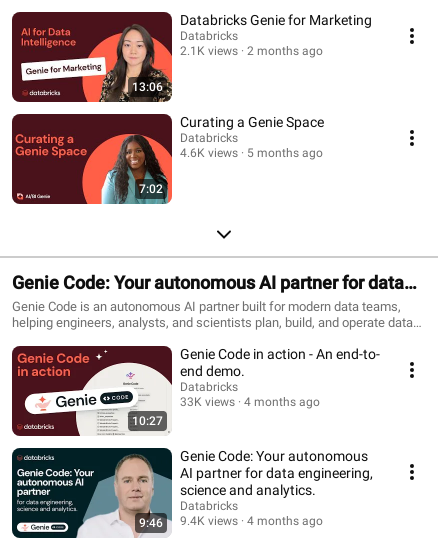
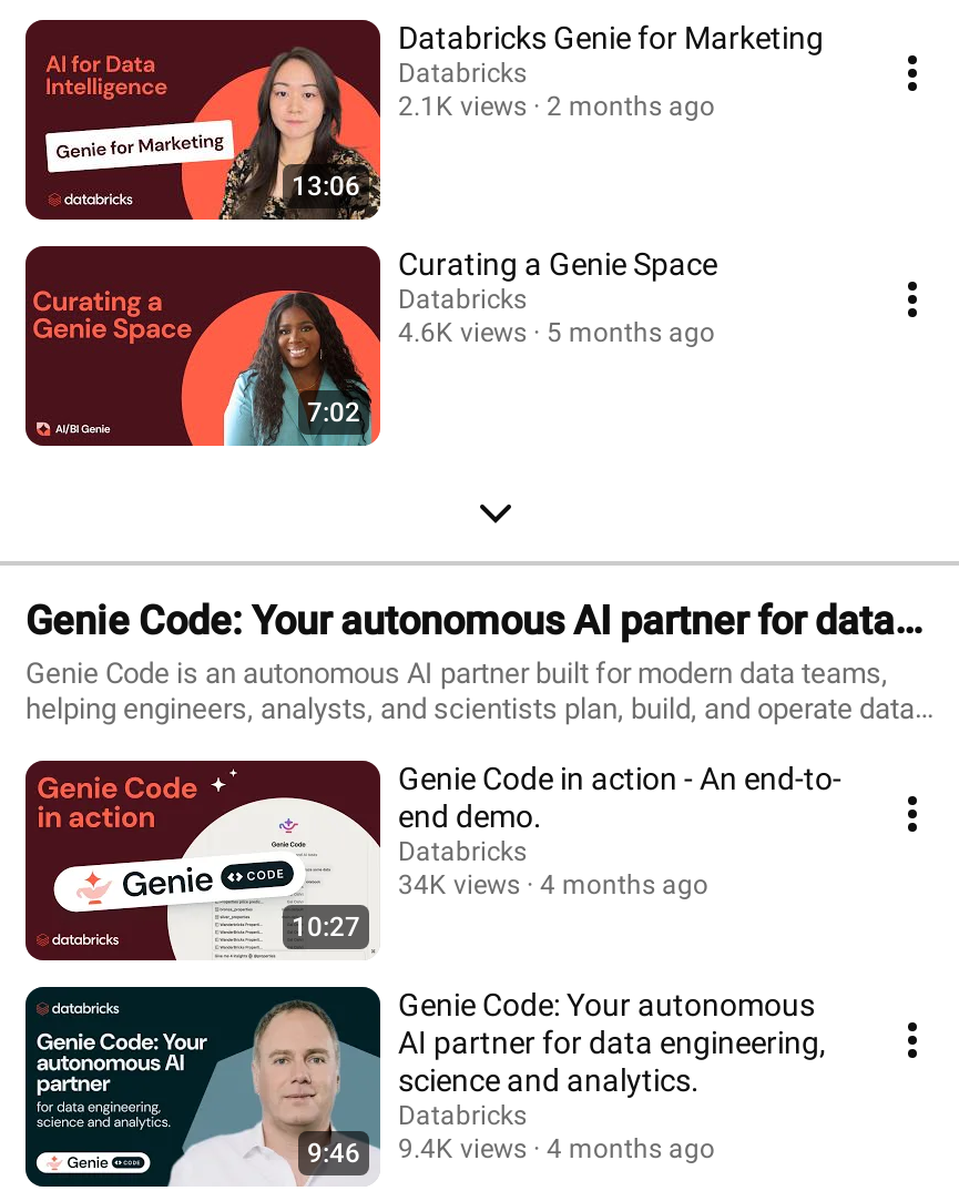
[180,394,320,408] 33K views 4 months ago -> [398,868,708,899] 34K views 4 months ago

